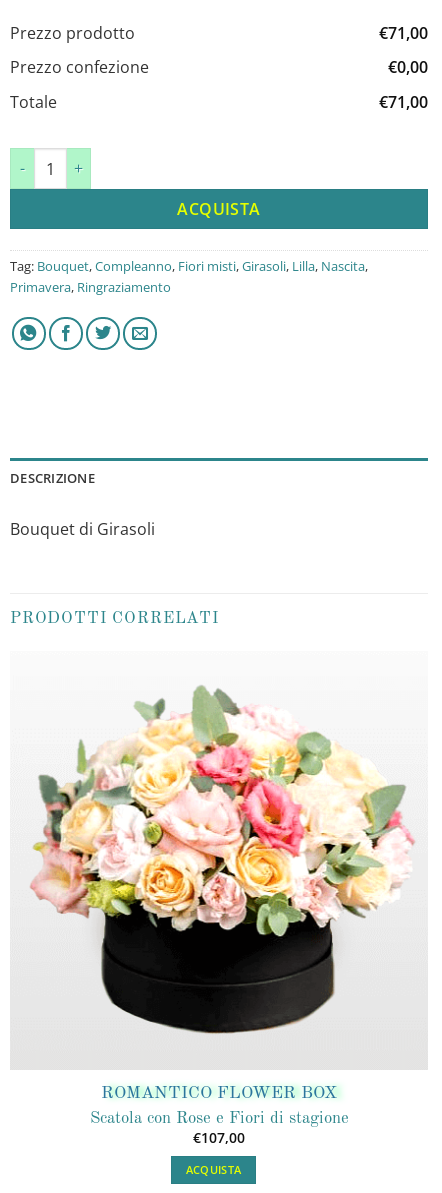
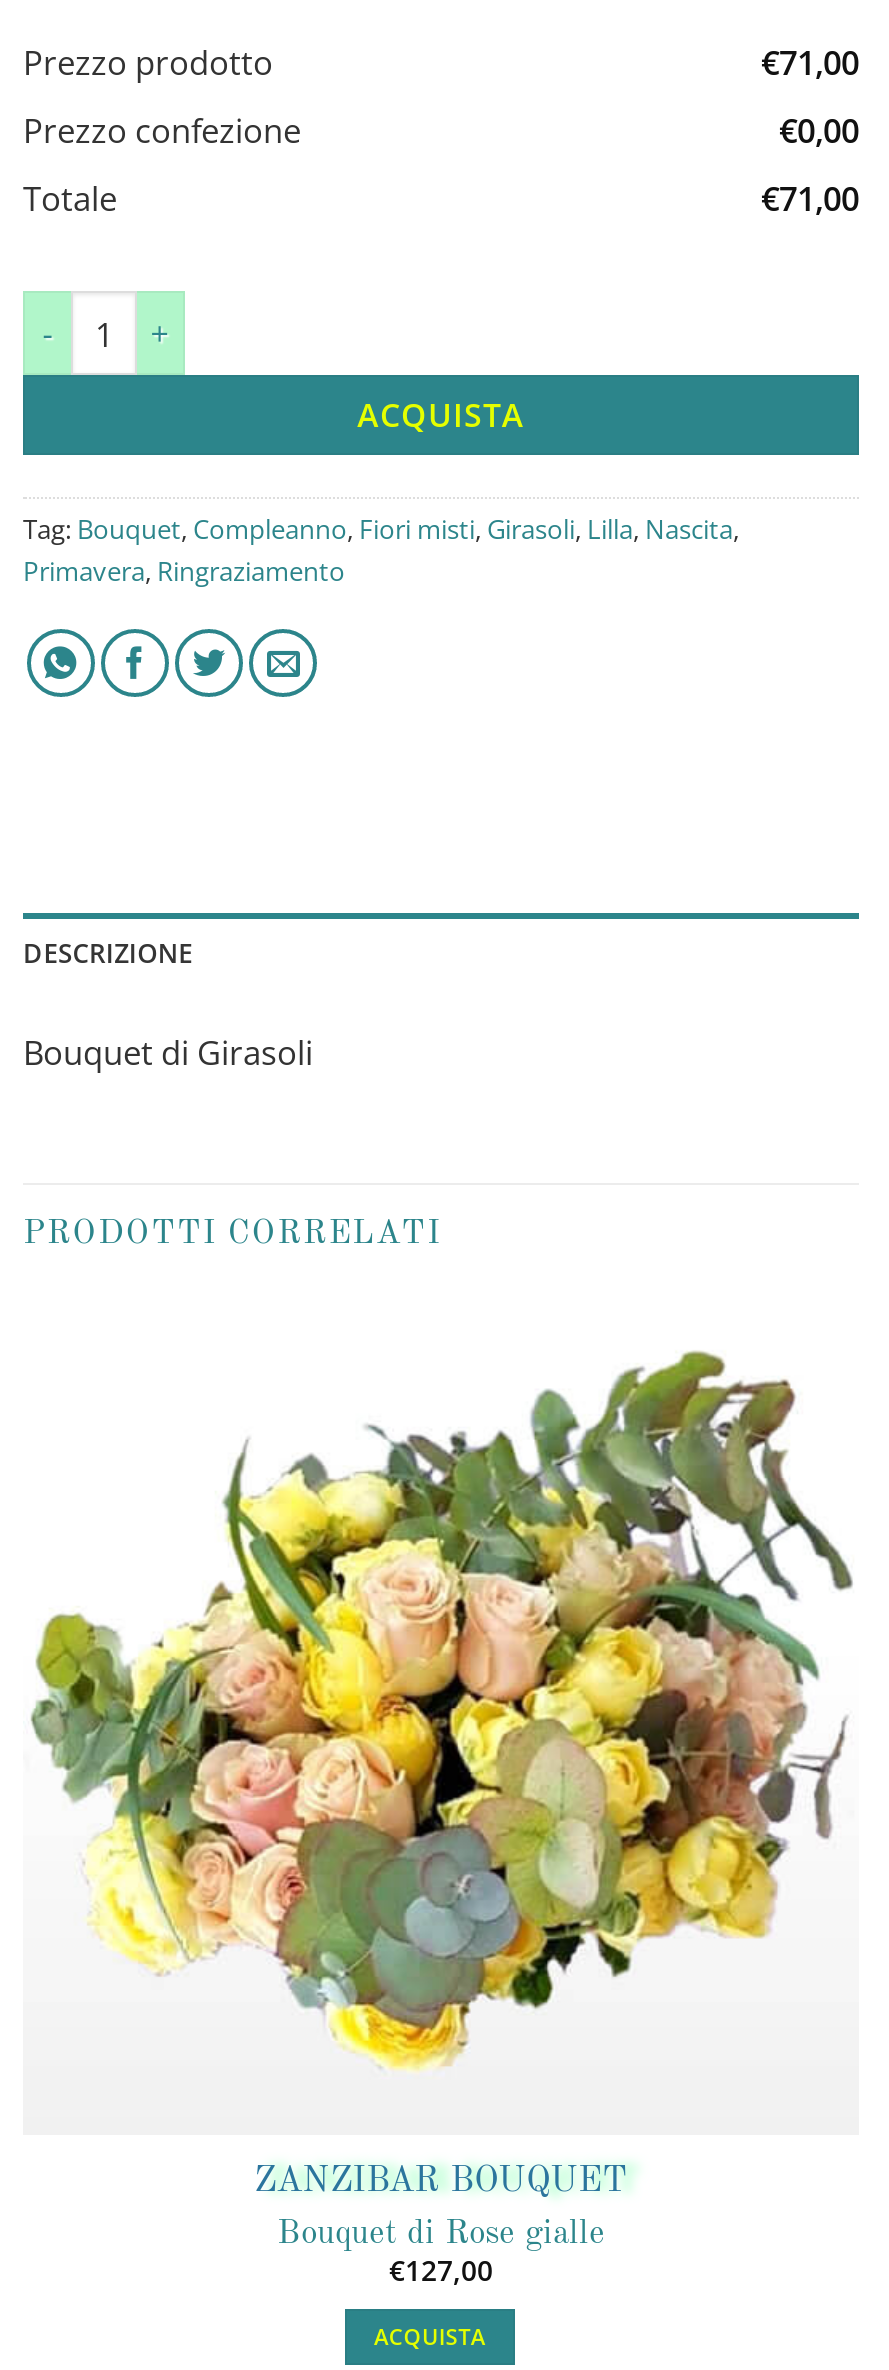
[15,678,424,1035] [image] -> [31,1349,853,2071] [image]
[101,1084,337,1101] ROMANTICO FLOWER BOX -> [254,2166,628,2200] ZANZIBAR BOUQUET
[89,1110,348,1147] Scatola con Rose e Fiori di stagione | €107,00 -> [277,2217,605,2290] Bouquet di Rose gialle | €127,00

